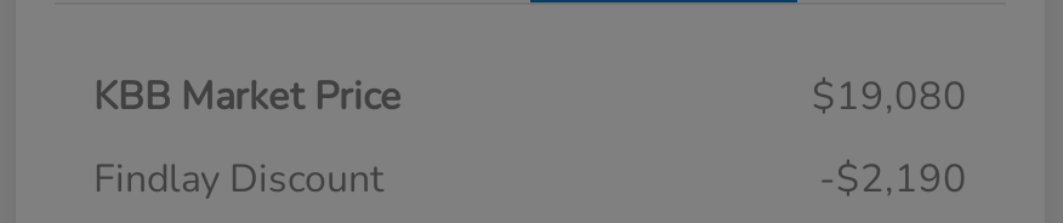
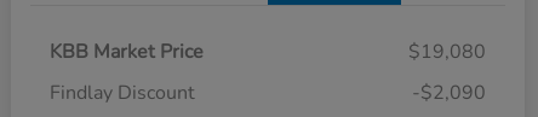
[819,153,967,207] -$2,190 -> [412,79,486,106] -$2,090

